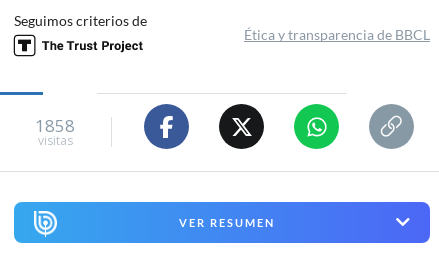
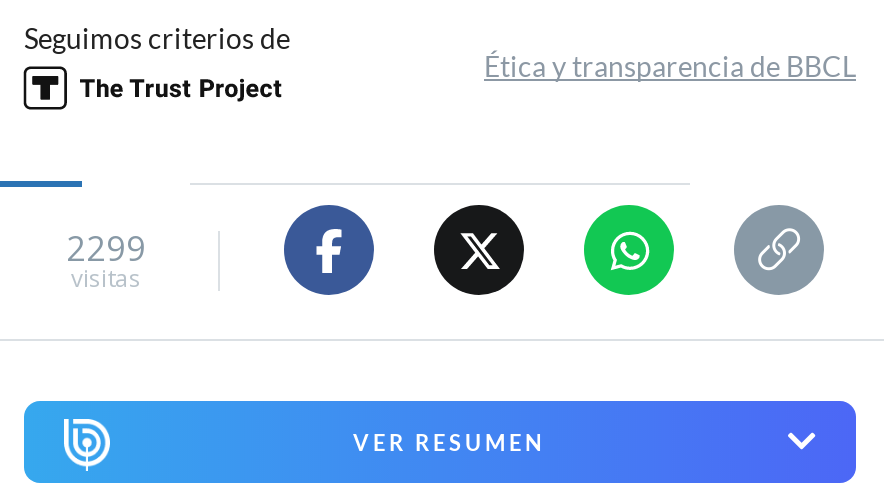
[35,114,75,137] 1858 -> [66,224,146,270] 2299

